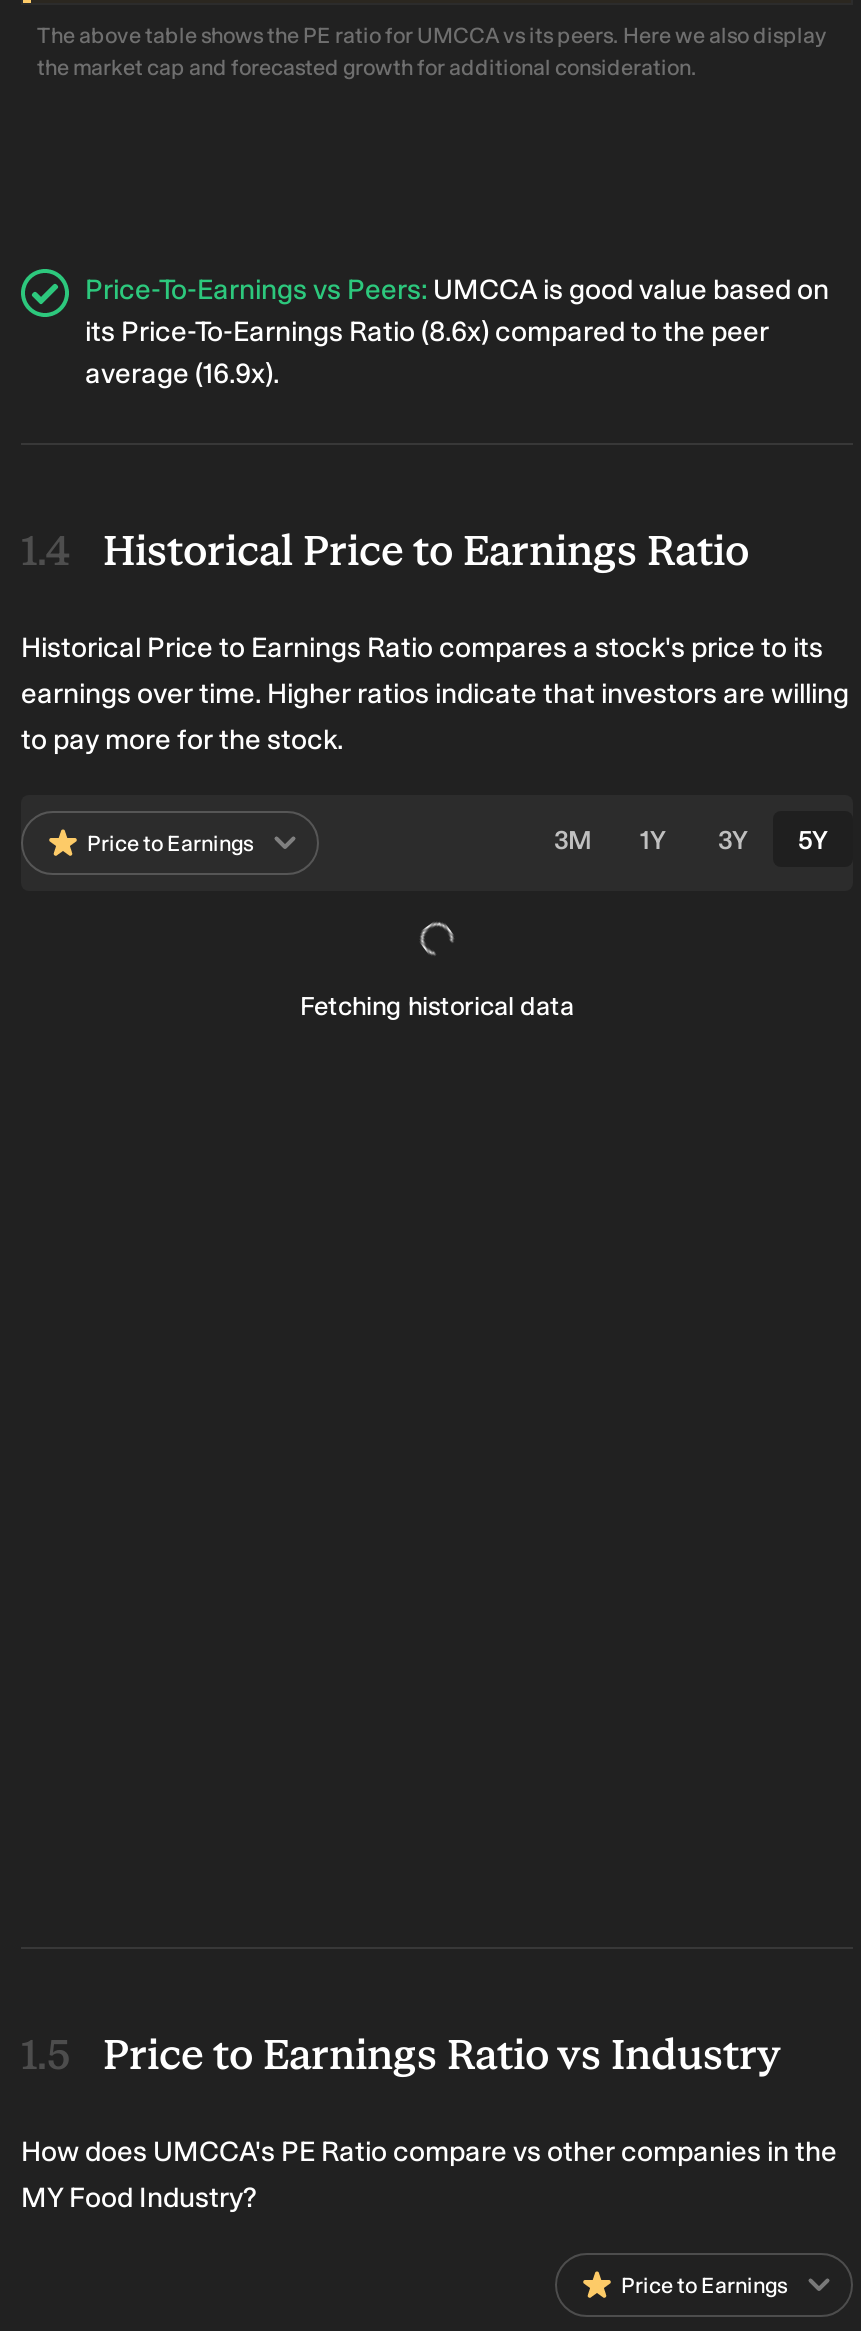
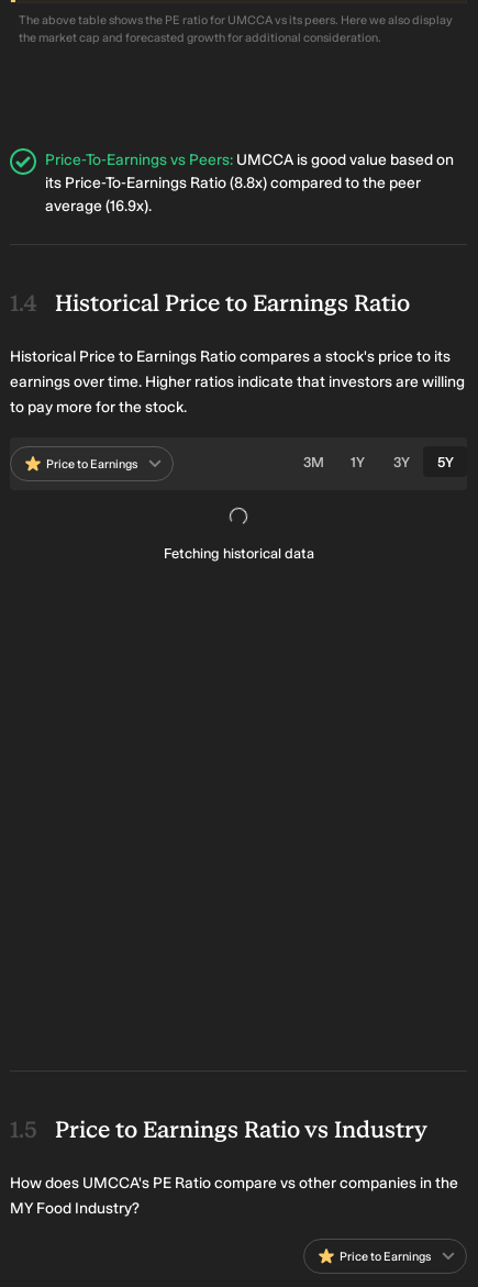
[85,315,769,349] its Price-To-Earnings Ratio (8.6x) compared to the peer -> [45,174,421,192] its Price-To-Earnings Ratio (8.8x) compared to the peer

